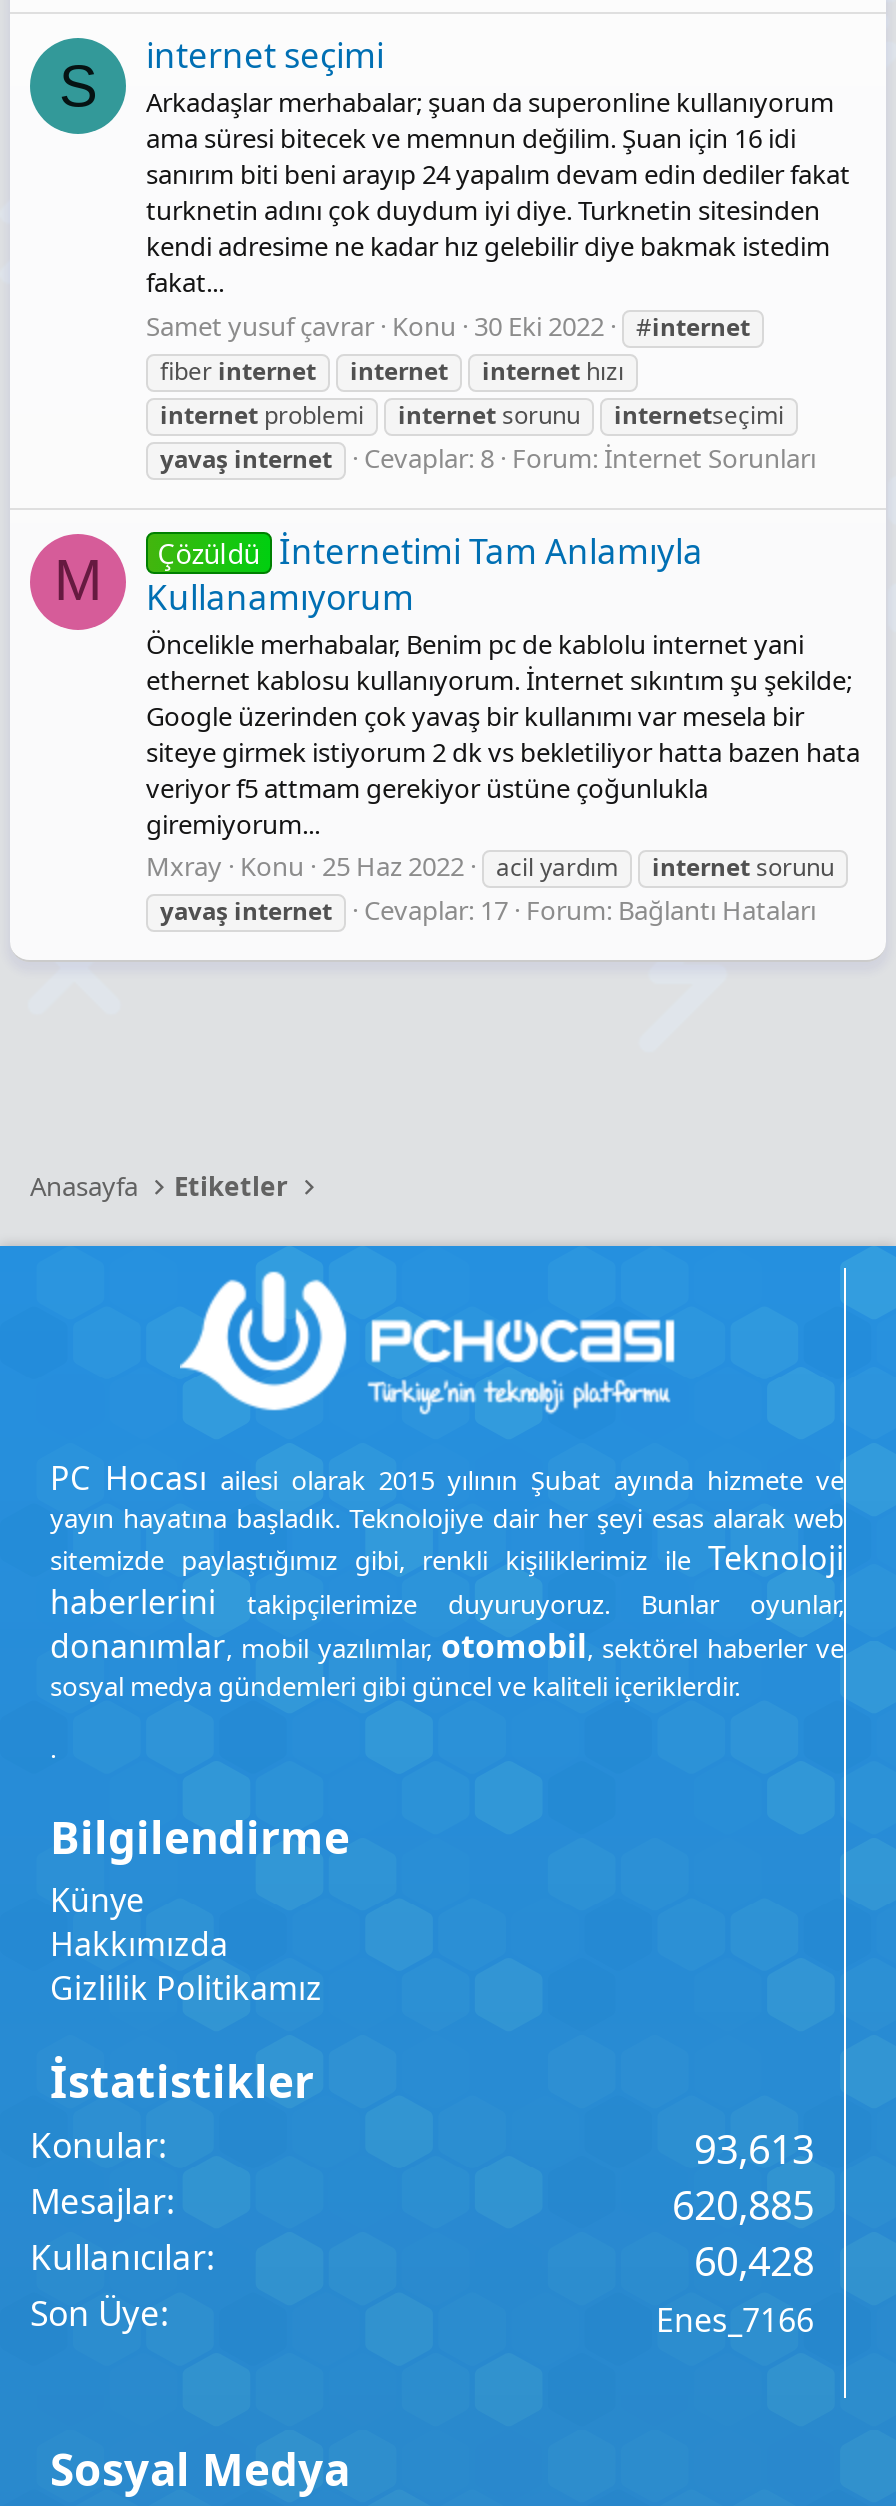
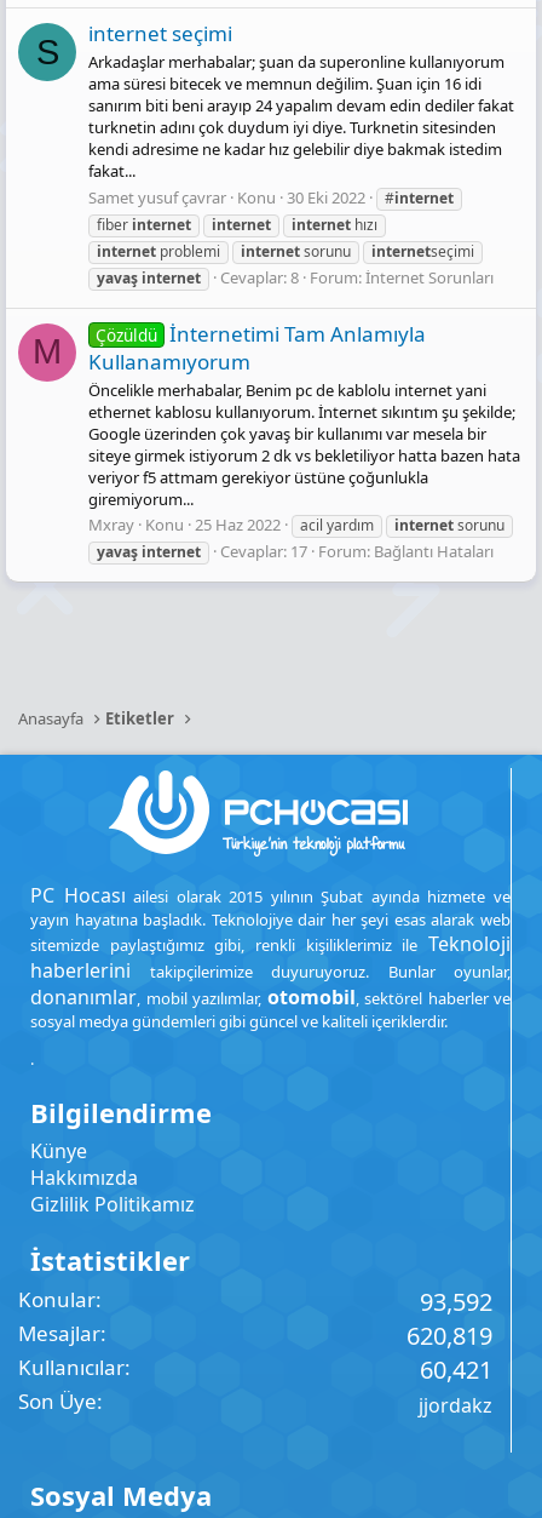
[694,2122,814,2176] 93,613 -> [420,1285,492,1318] 93,592
[672,2178,814,2232] 620,885 -> [406,1319,492,1352] 620,819
[694,2234,814,2288] 60,428 -> [420,1353,492,1386] 60,421
[656,2298,814,2342] Enes_7166 -> [419,1392,492,1419] jjordakz

